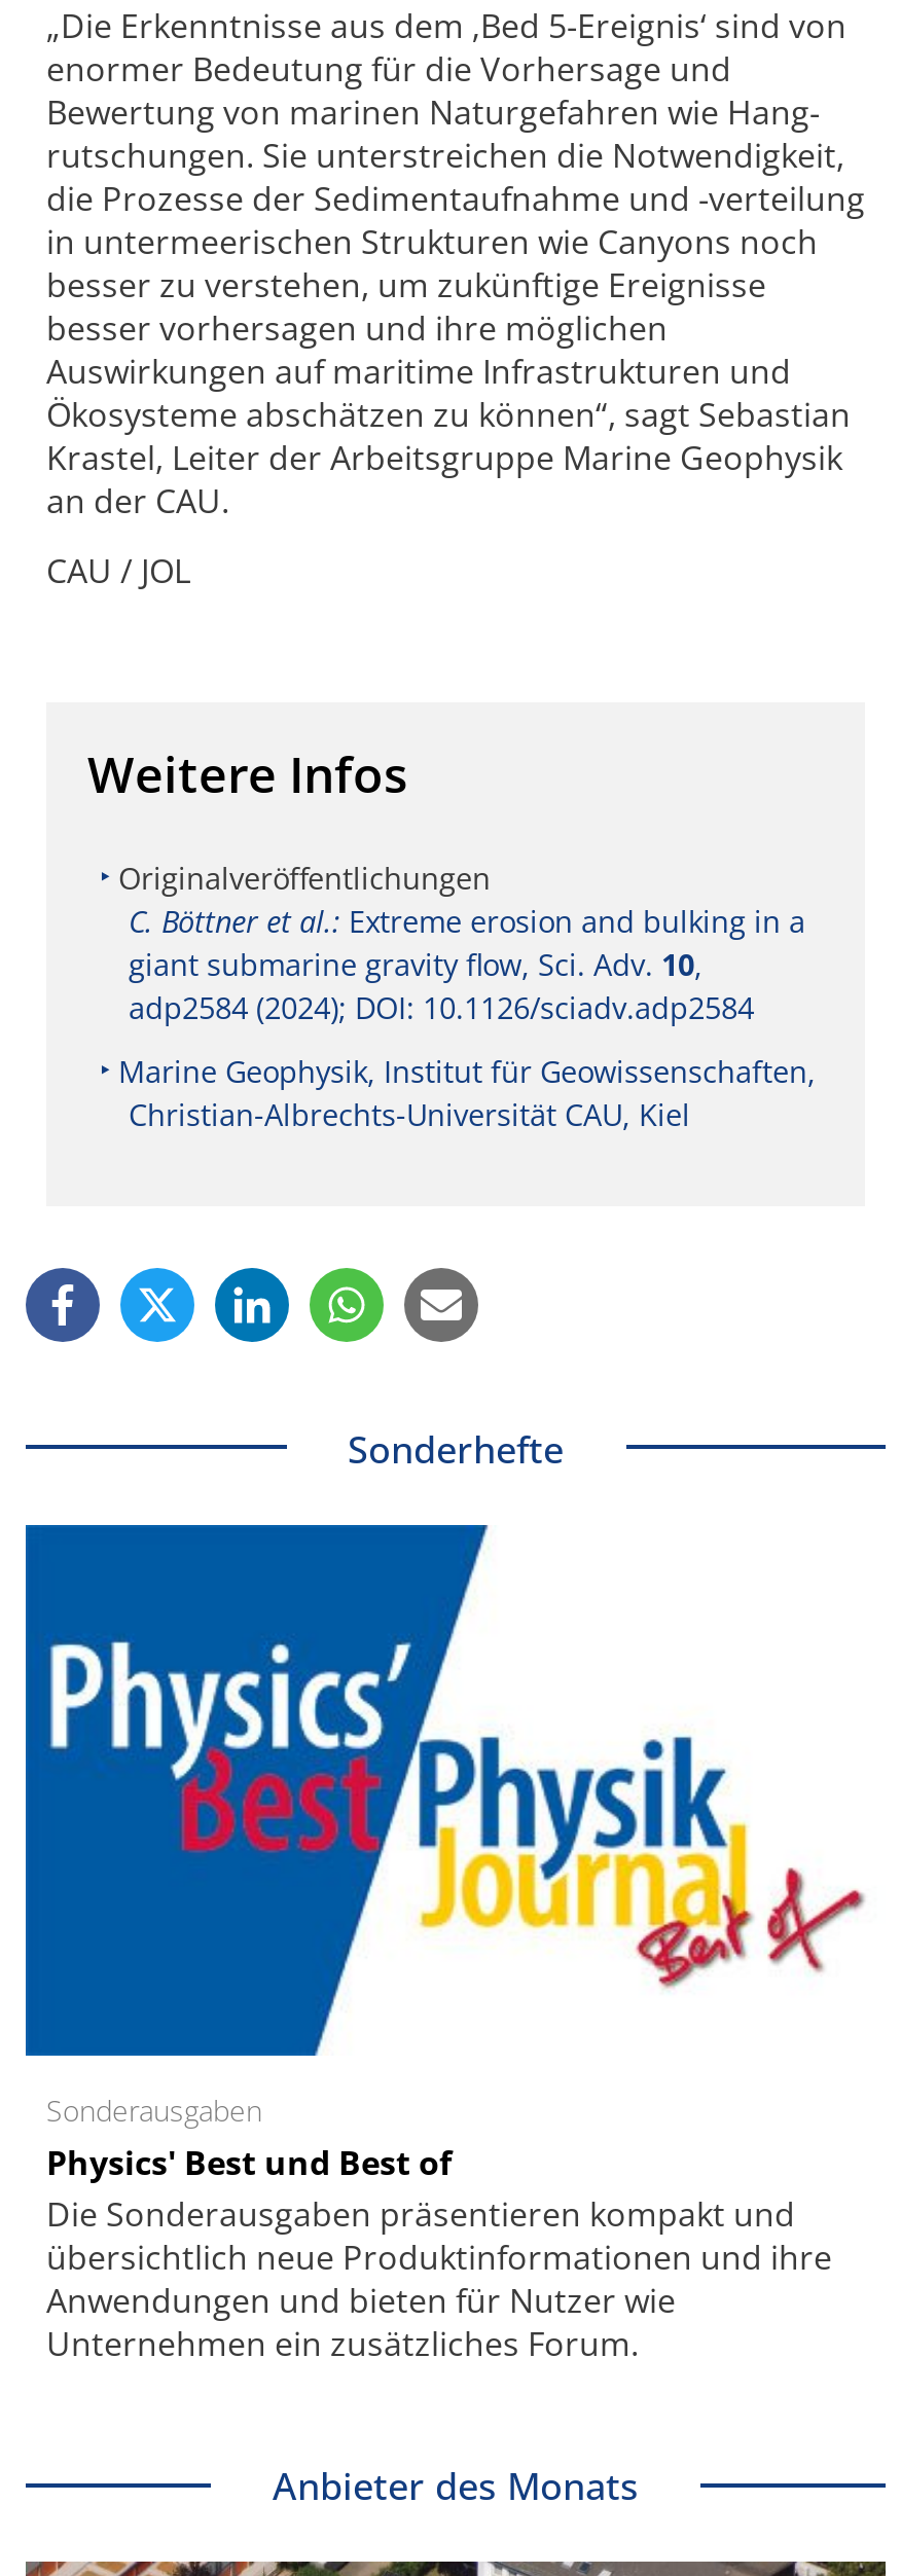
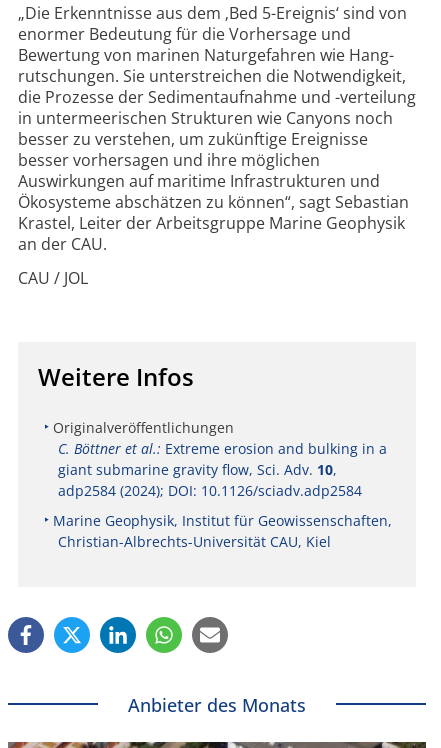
[348,1424,564,1474] Sonderhefte -> none
[24,1522,832,2367] [image] | Sonderausgaben | Physics' Best und Best of | Die Sonderausgaben präsentieren kompakt und | übersichtlich neue Produktinformationen und ihre | Anwendungen und bieten für Nutzer wie | Unternehmen ein zusätzliches Forum. -> none
[766,1865,865,1968] [image] -> none

